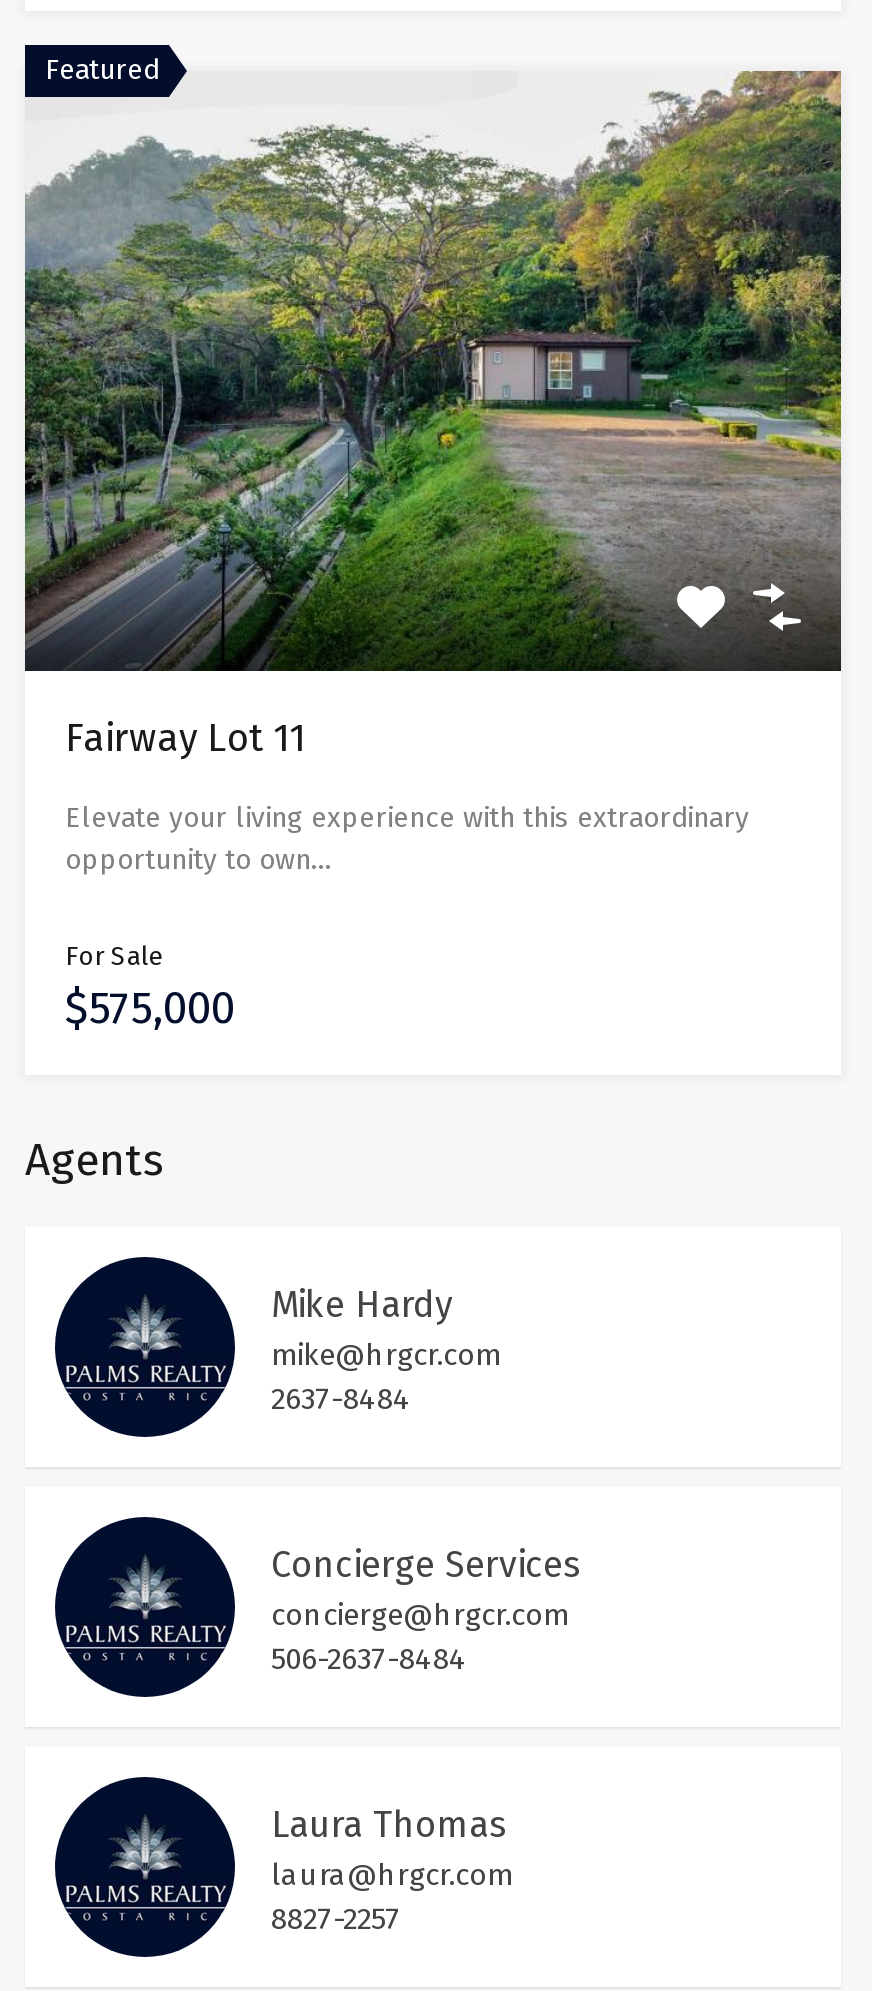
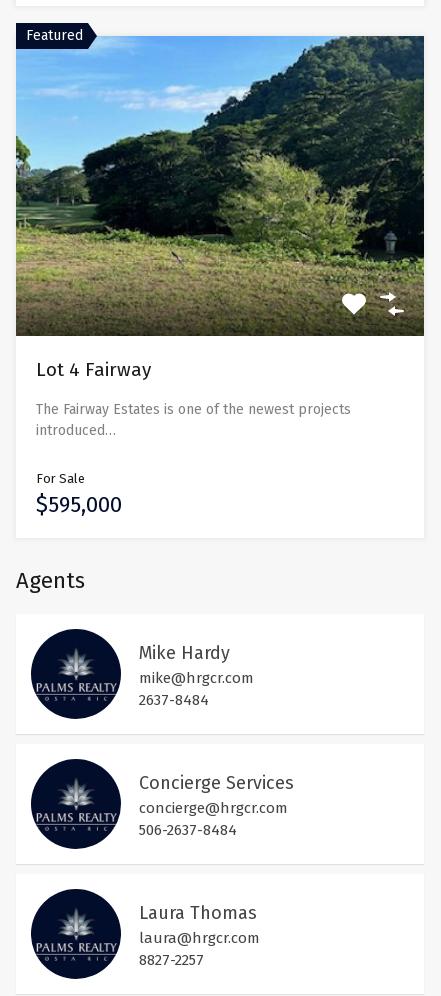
[23,69,843,761] [image] | Fairway Lot 11 -> [15,35,425,381] [image] | Lot 4 Fairway
[65,801,749,877] Elevate your living experience with this extraordinary | opportunity to own… -> [36,401,351,439] The Fairway Estates is one of the newest projects | introduced…
[65,981,235,1035] $575,000 -> [36,491,122,518] $595,000

